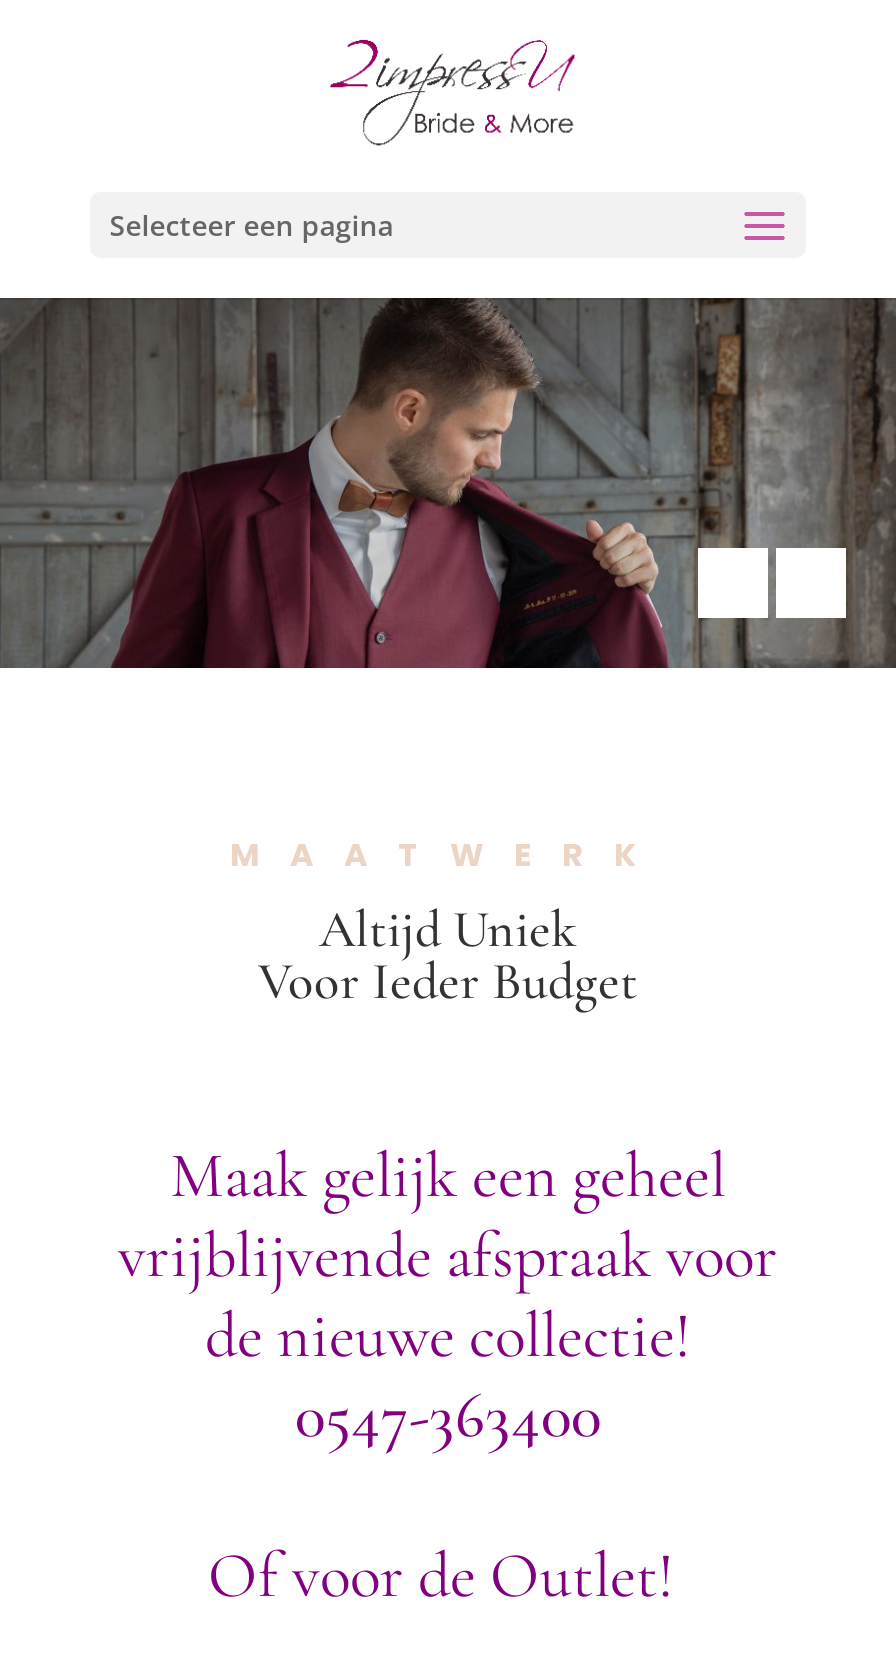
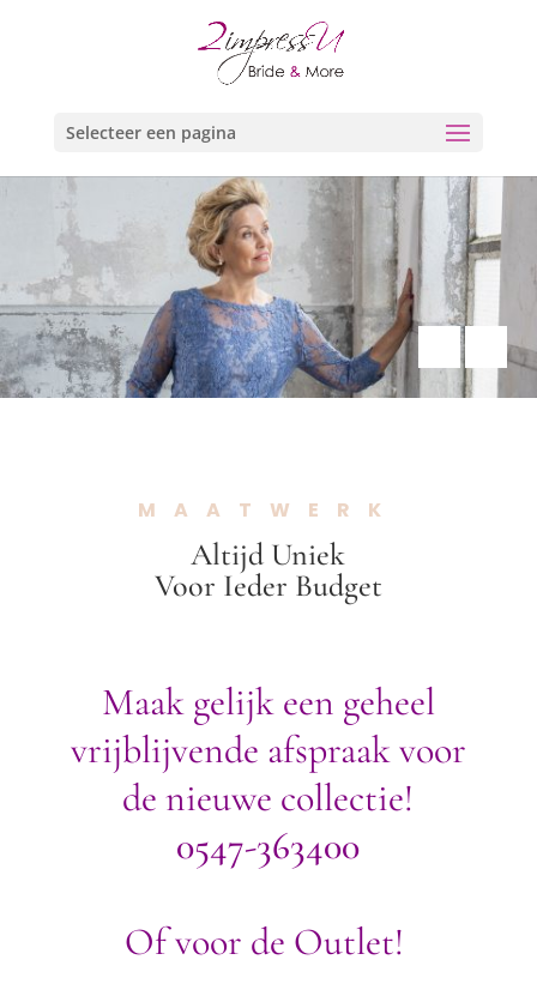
[6,296,890,670] [image] -> [4,176,533,399] [image]

